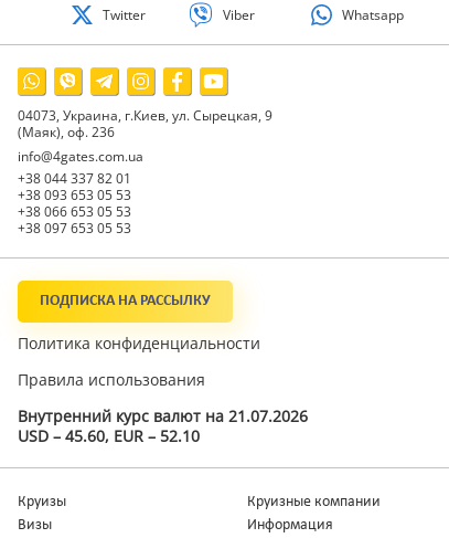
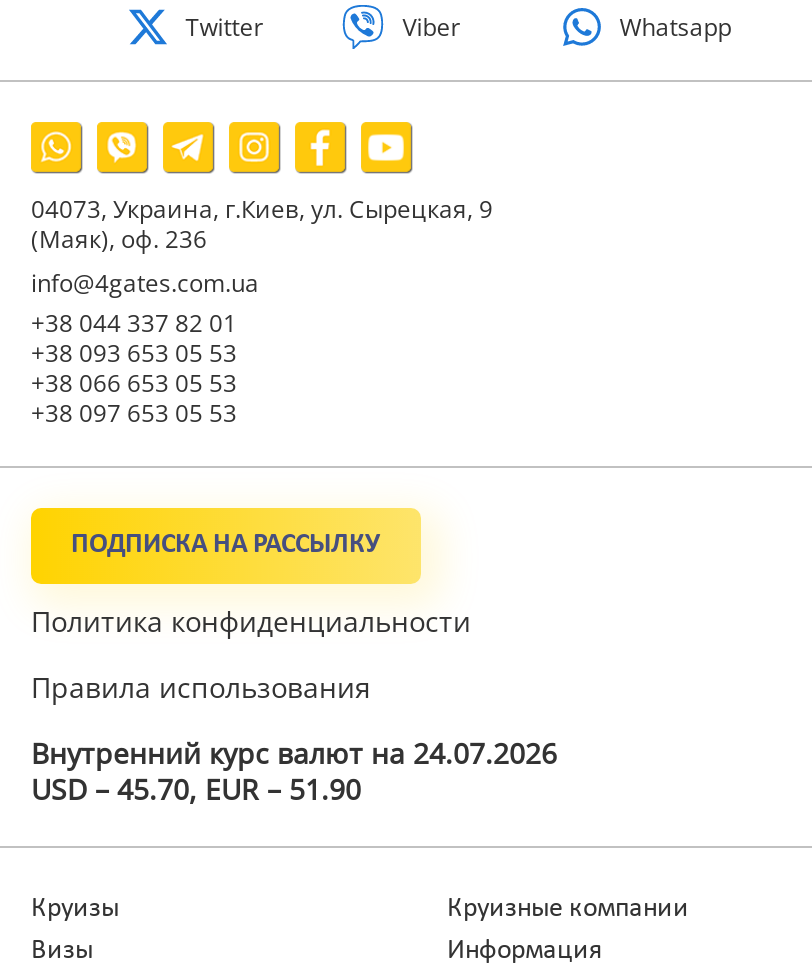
[18,405,308,426] Внутренний курс валют на 21.07.2026 -> [31,734,557,772] Внутренний курс валют на 24.07.2026
[18,425,200,446] USD – 45.60, EUR – 52.10 -> [31,770,361,808] USD – 45.70, EUR – 51.90

